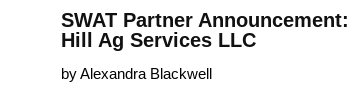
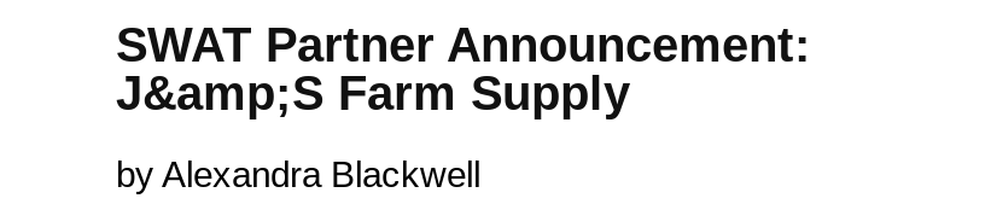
[60,29,255,51] Hill Ag Services LLC -> [116,66,630,119] J&amp;S Farm Supply

